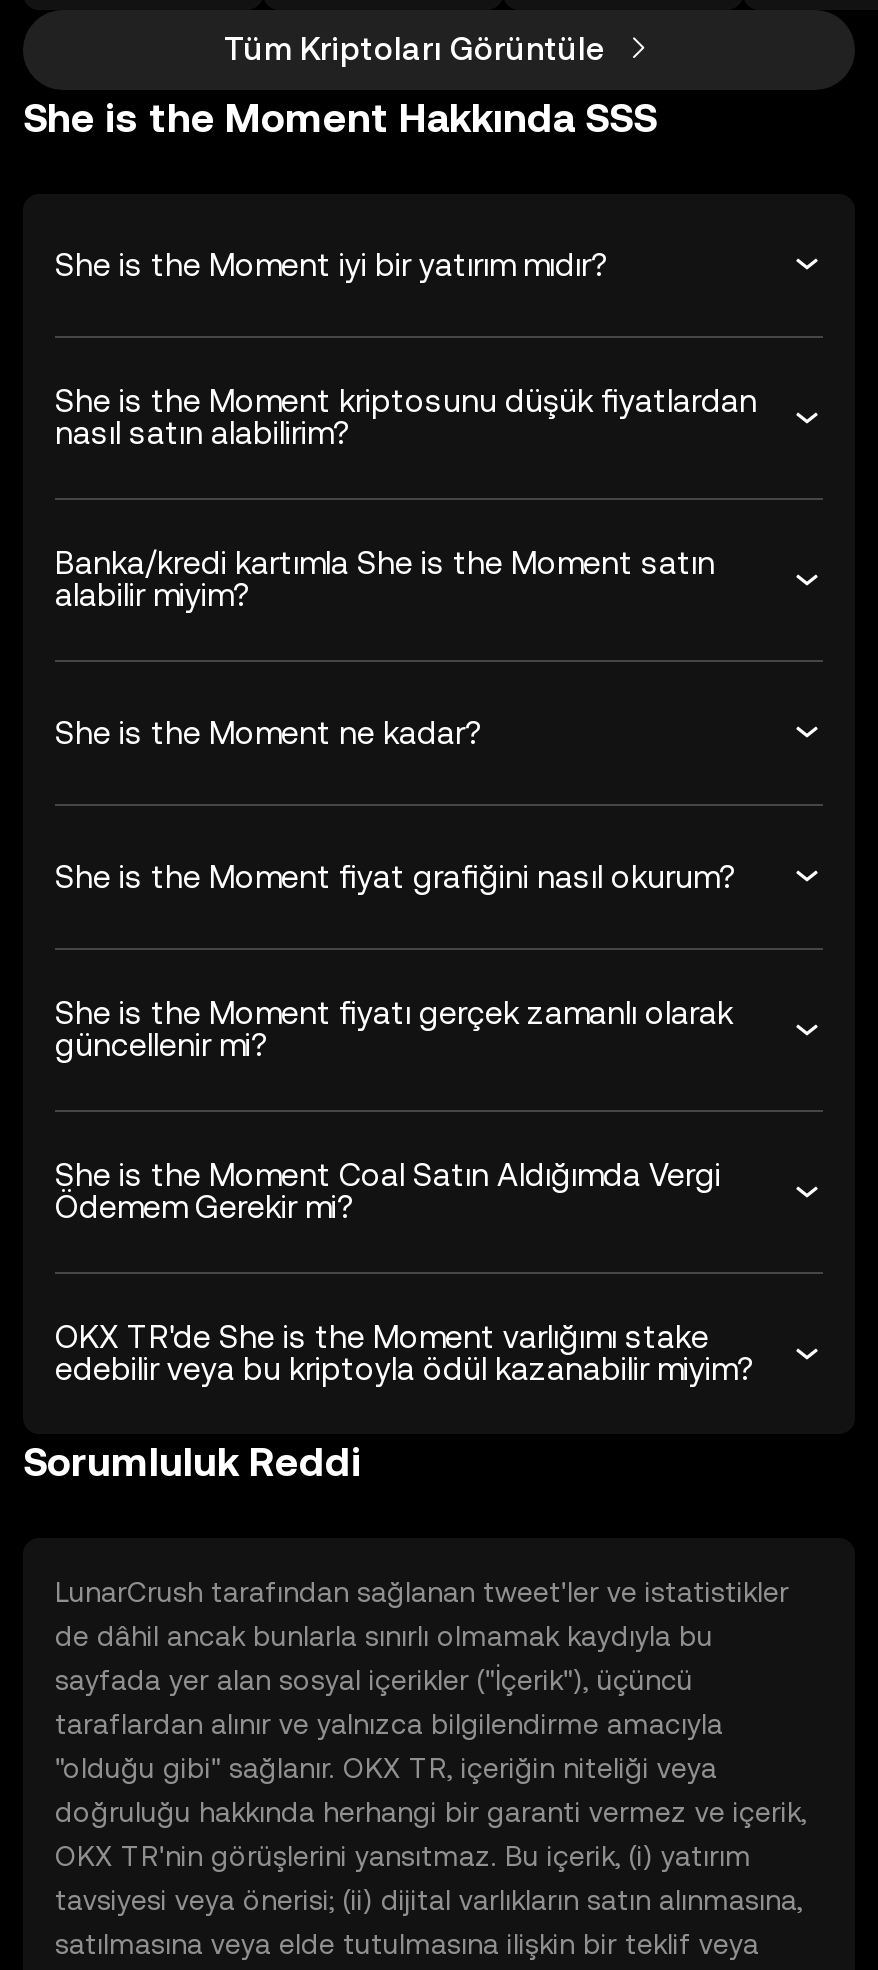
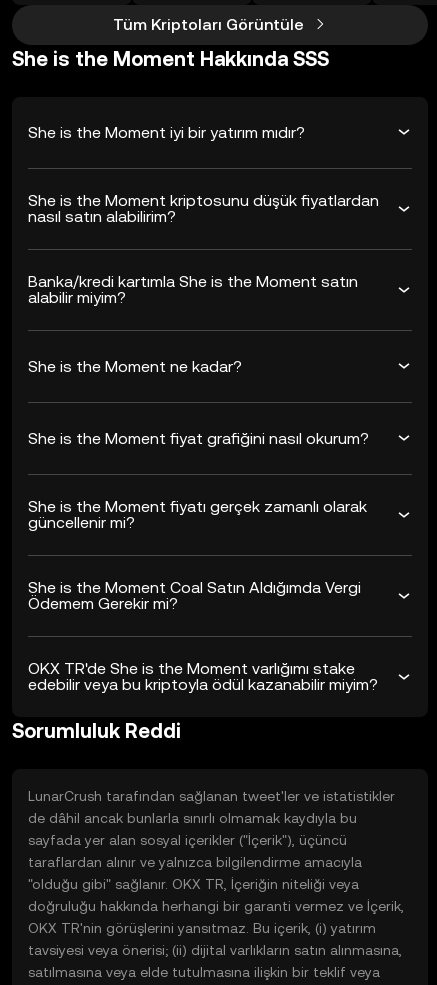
[55,1752,717,1784] "olduğu gibi" sağlanır. OKX TR, içeriğin niteliği veya -> [28,876,359,892] "olduğu gibi" sağlanır. OKX TR, İçeriğin niteliği veya
[55,1796,807,1828] doğruluğu hakkında herhangi bir garanti vermez ve içerik, -> [28,898,404,914] doğruluğu hakkında herhangi bir garanti vermez ve İçerik,

